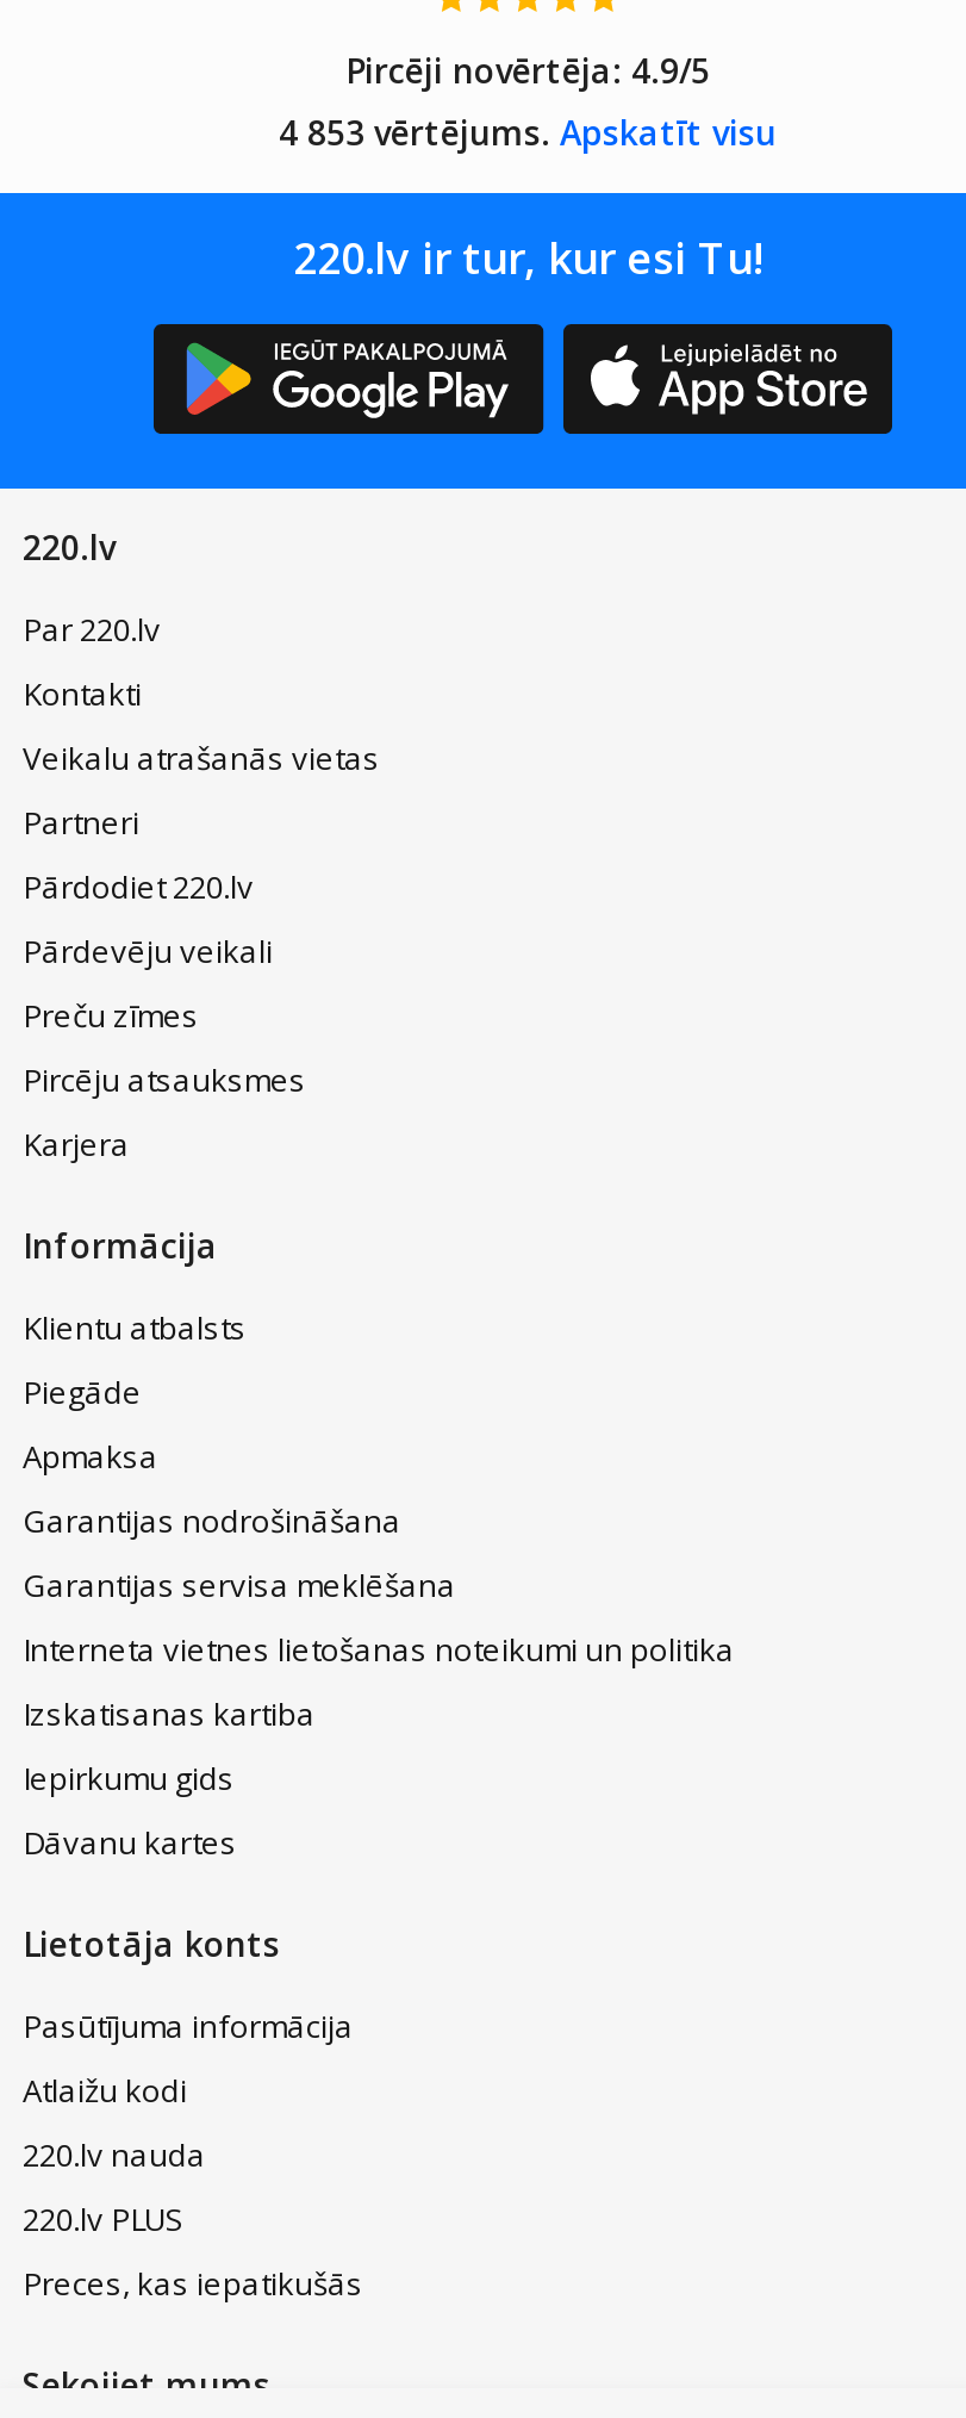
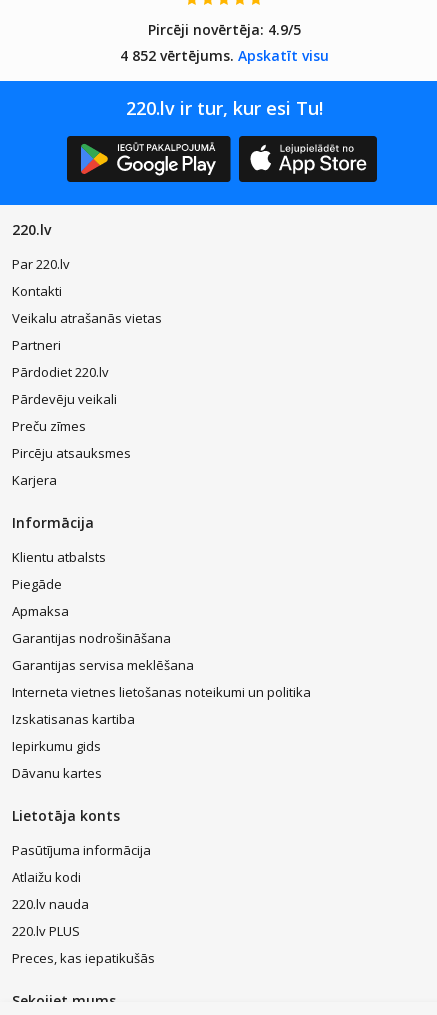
[279,109,777,154] 4 853 vērtējums. Apskatīt visu -> [119,46,328,65] 4 852 vērtējums. Apskatīt visu

